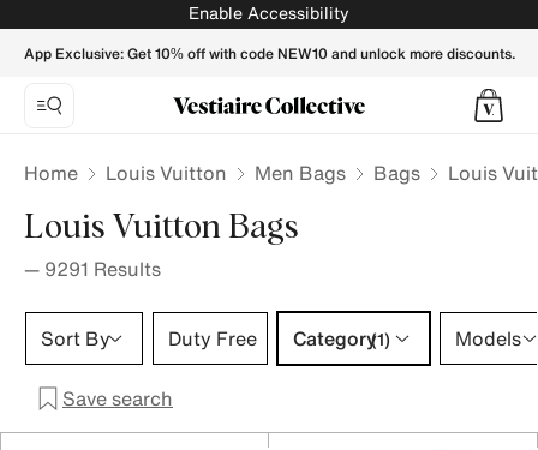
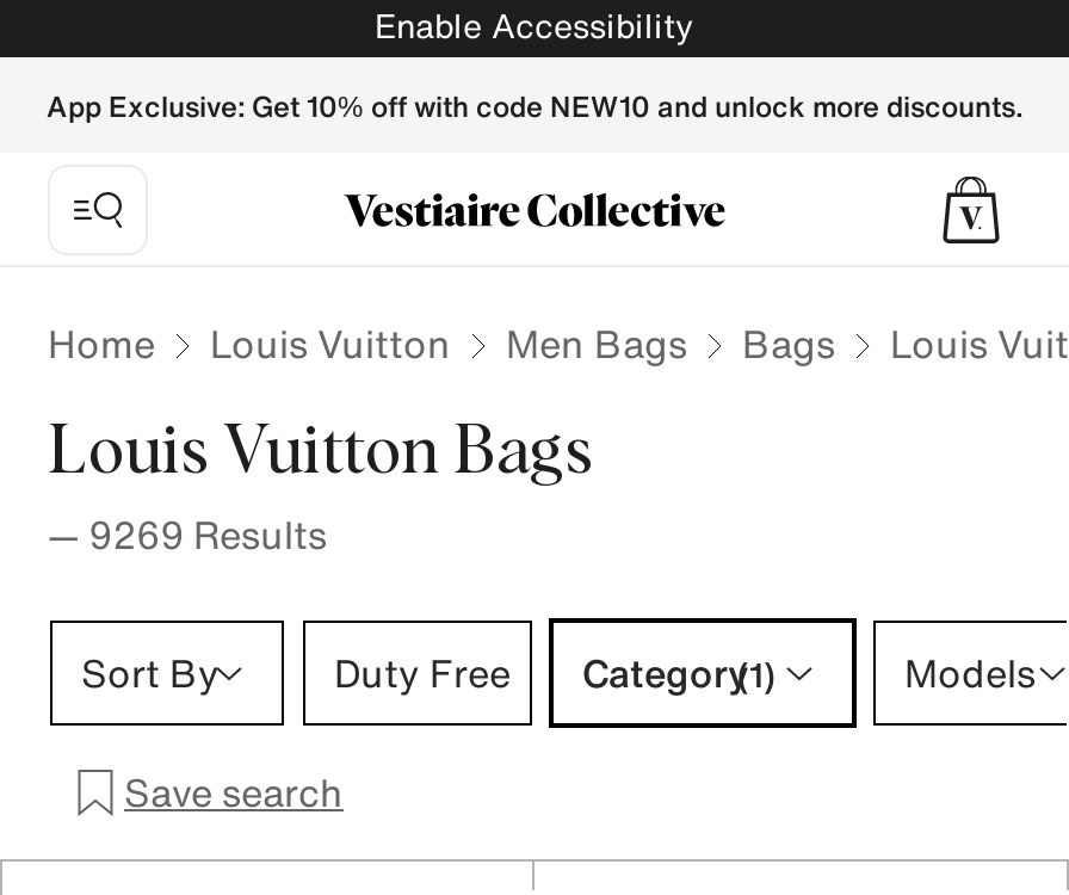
[24,254,161,283] — 9291 Results -> [48,506,327,563] — 9269 Results

